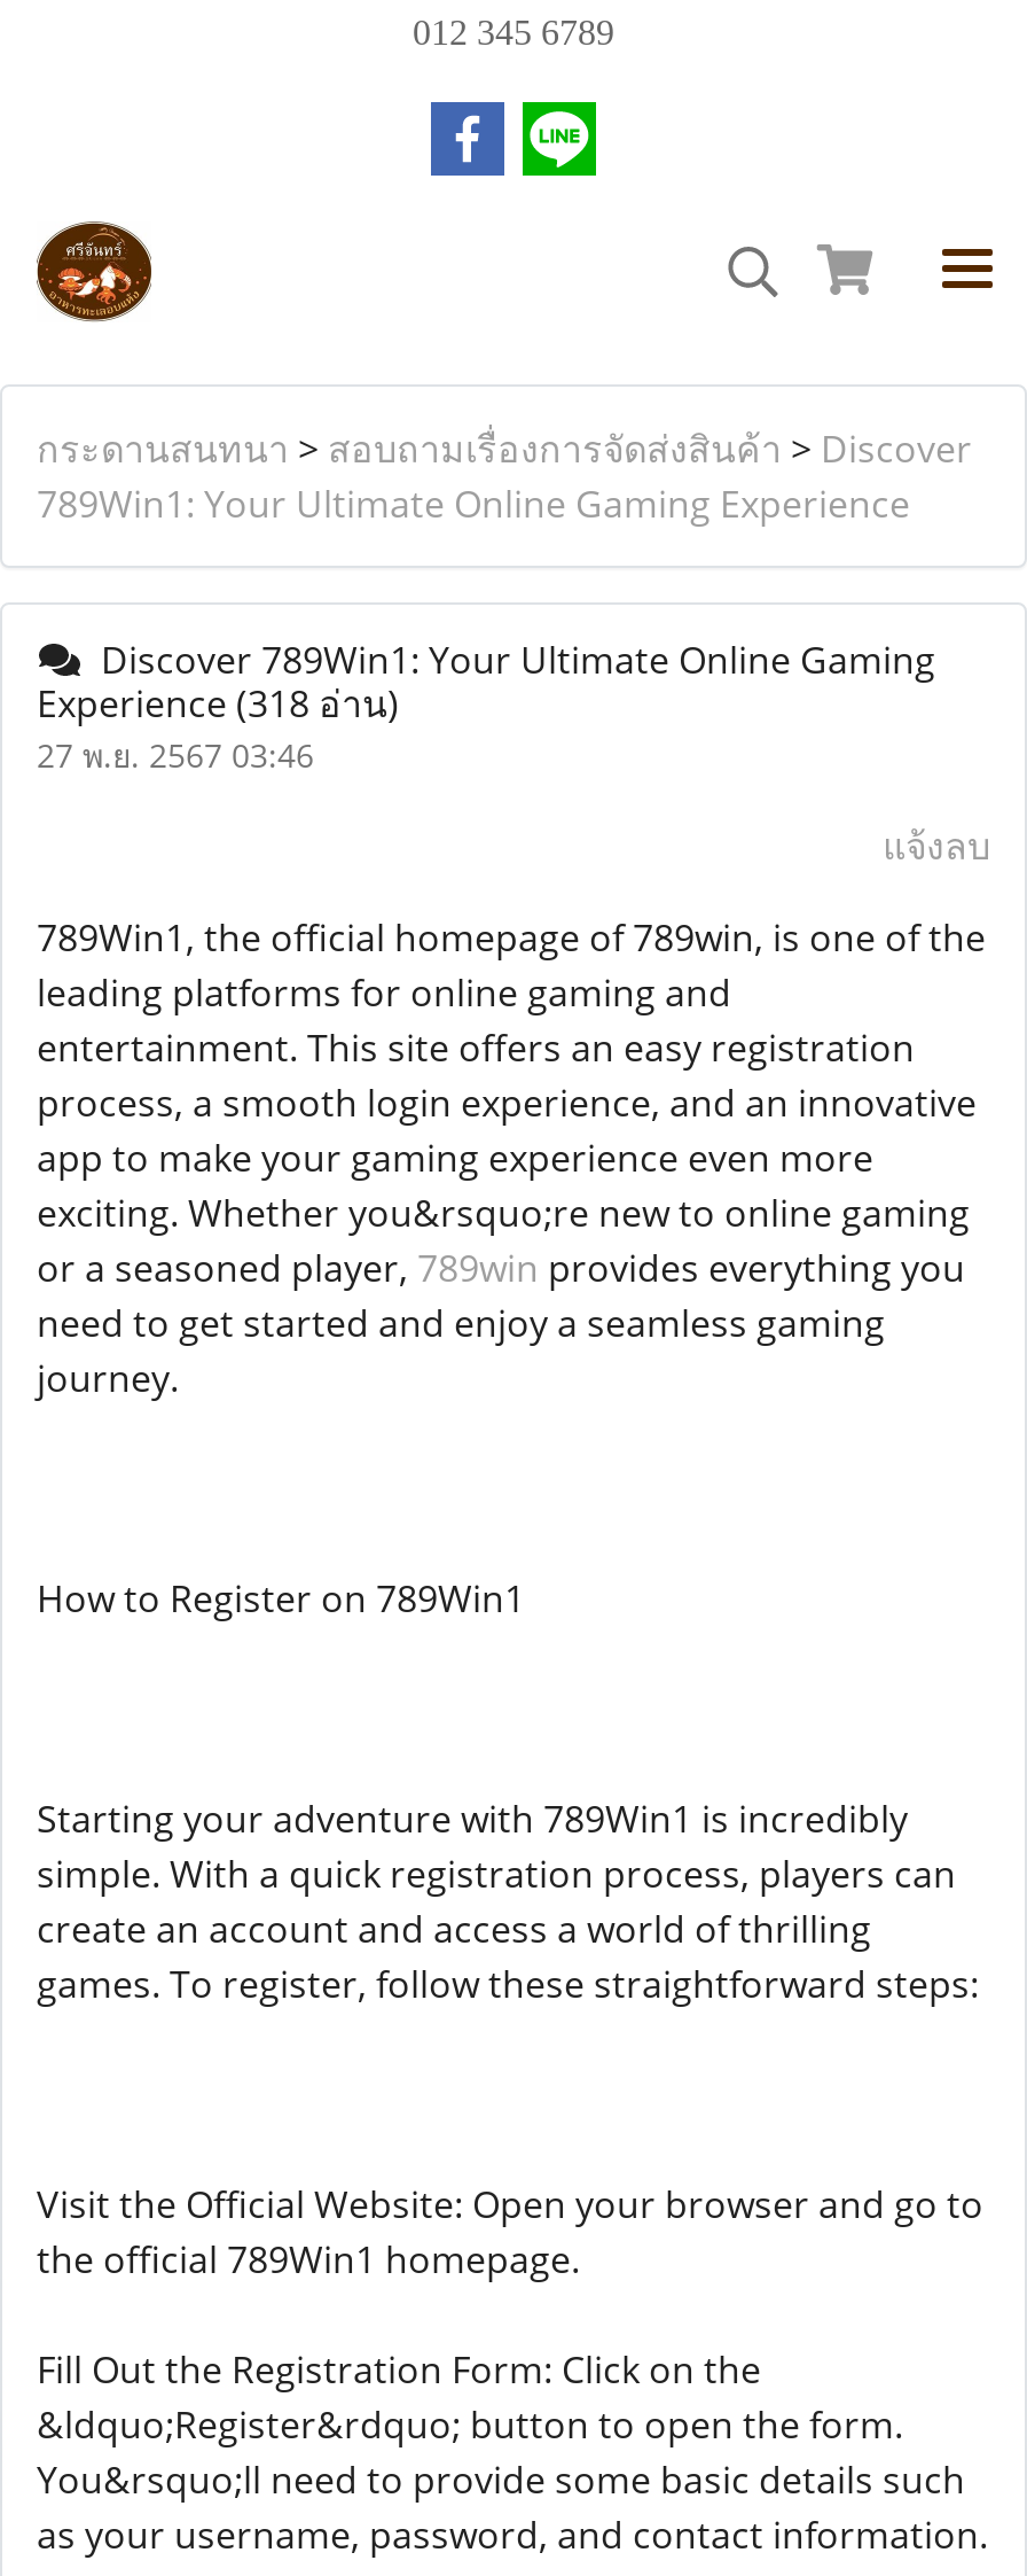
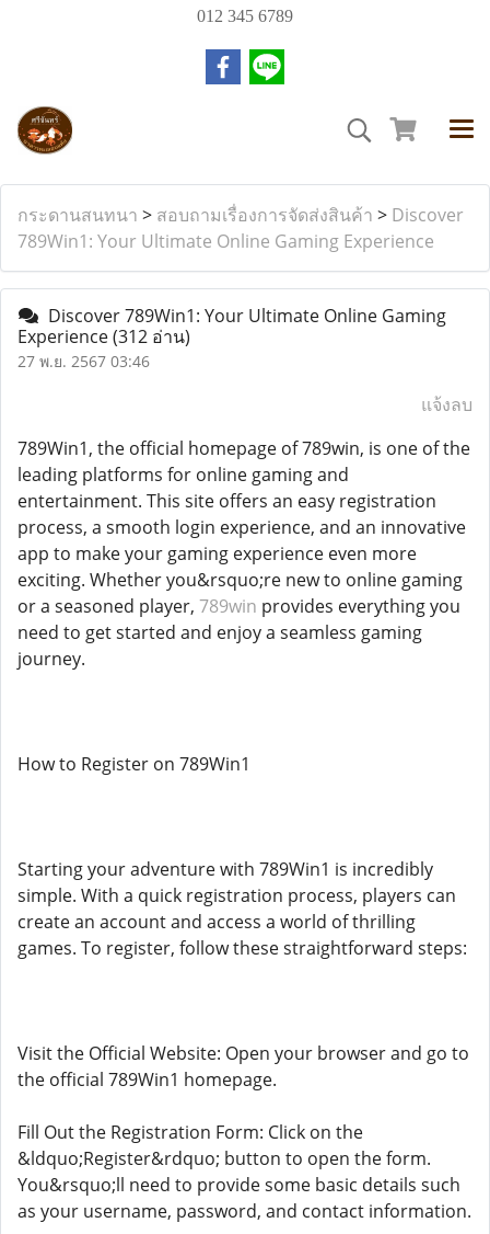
[37,678,399,729] Experience (318 อ่าน) -> [17,324,190,349] Experience (312 อ่าน)

